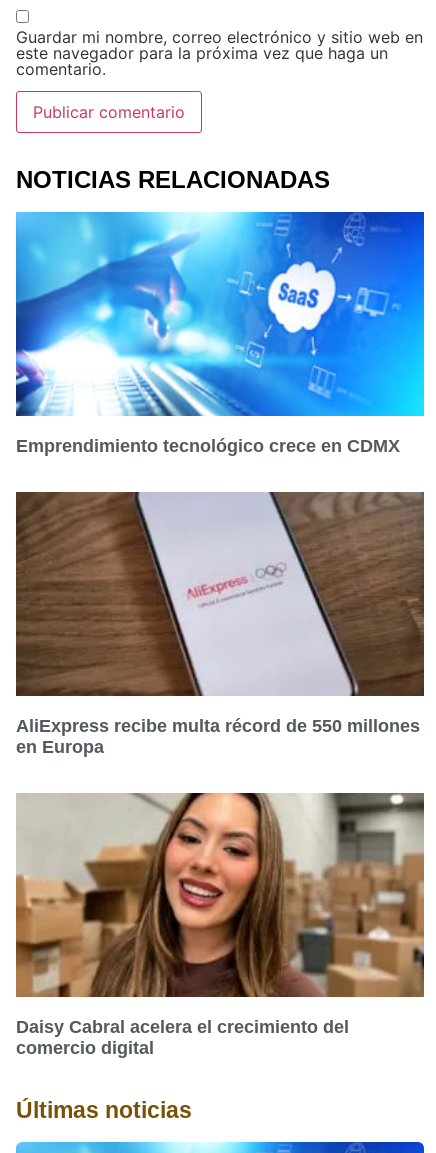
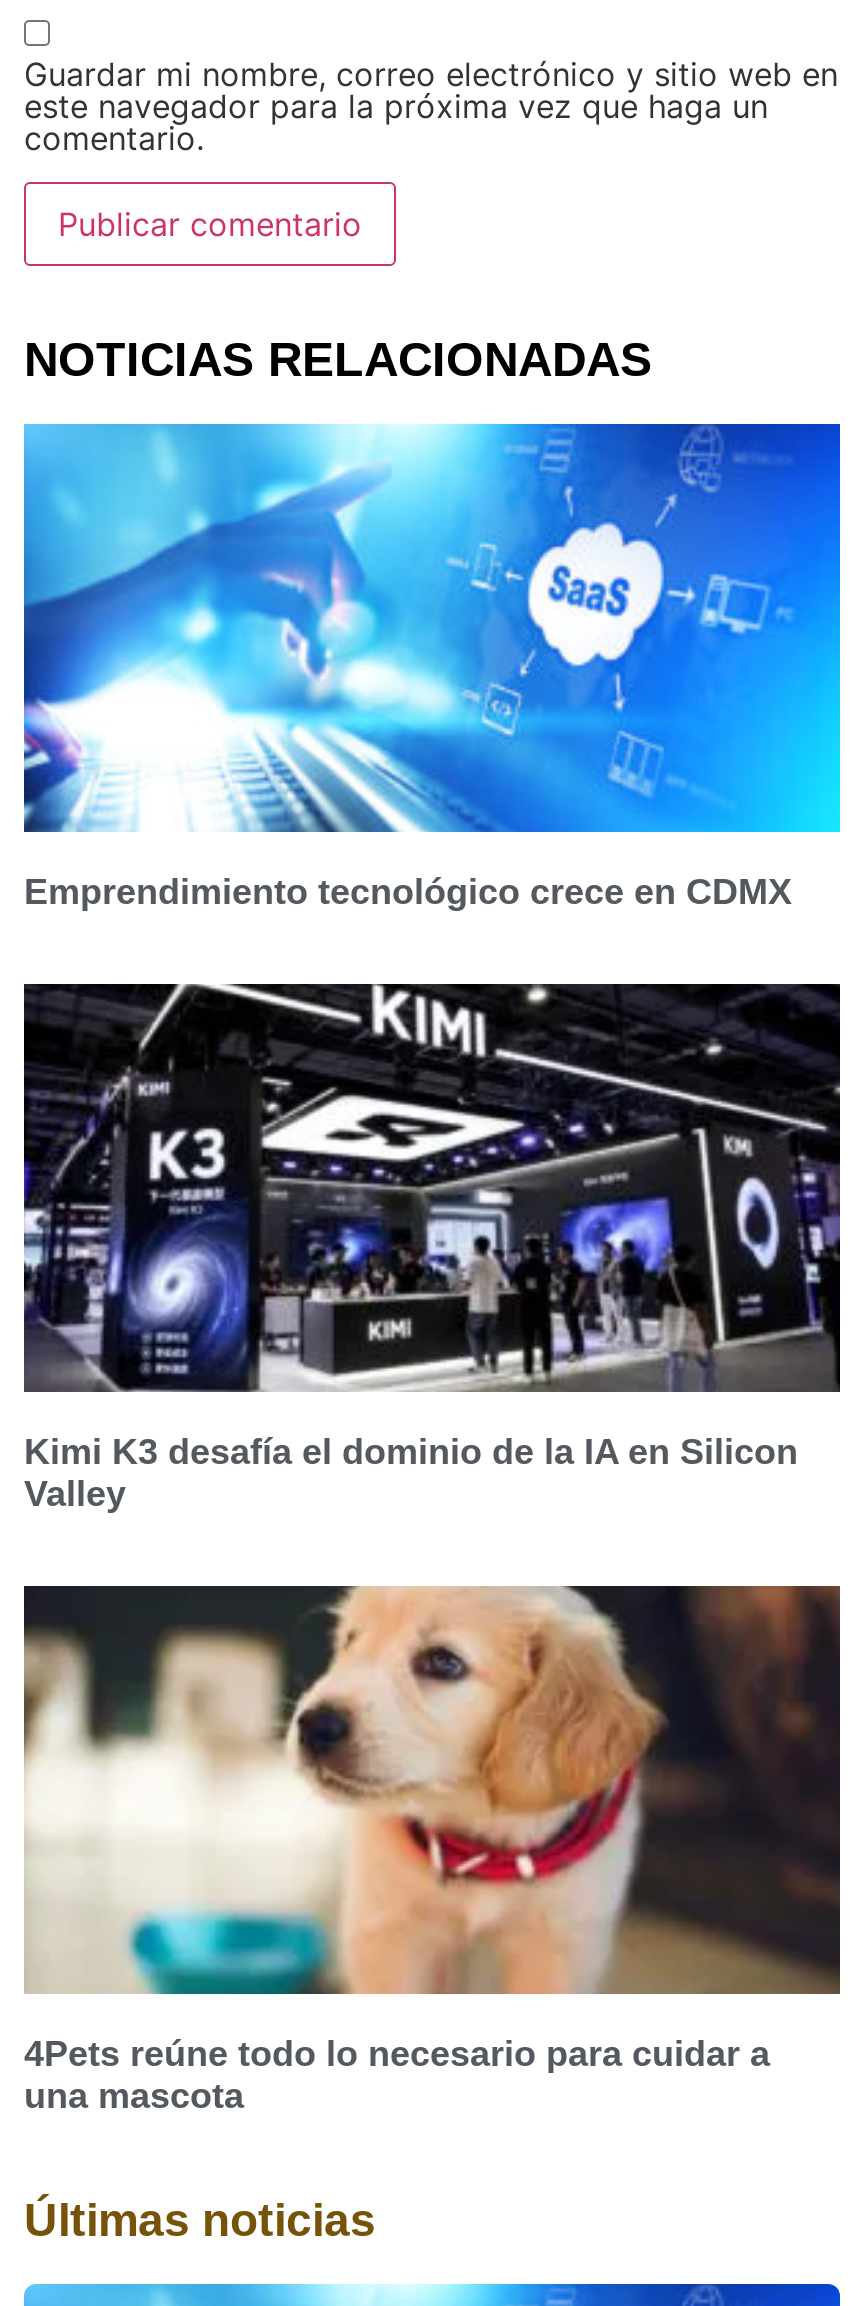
[15,491,425,757] [image] | AliExpress recibe multa récord de 550 millones | en Europa -> [22,982,842,1513] [image] | Kimi K3 desafía el dominio de la IA en Silicon | Valley
[15,792,425,1058] [image] | Daisy Cabral acelera el crecimiento del | comercio digital -> [22,1584,842,2115] [image] | 4Pets reúne todo lo necesario para cuidar a | una mascota

